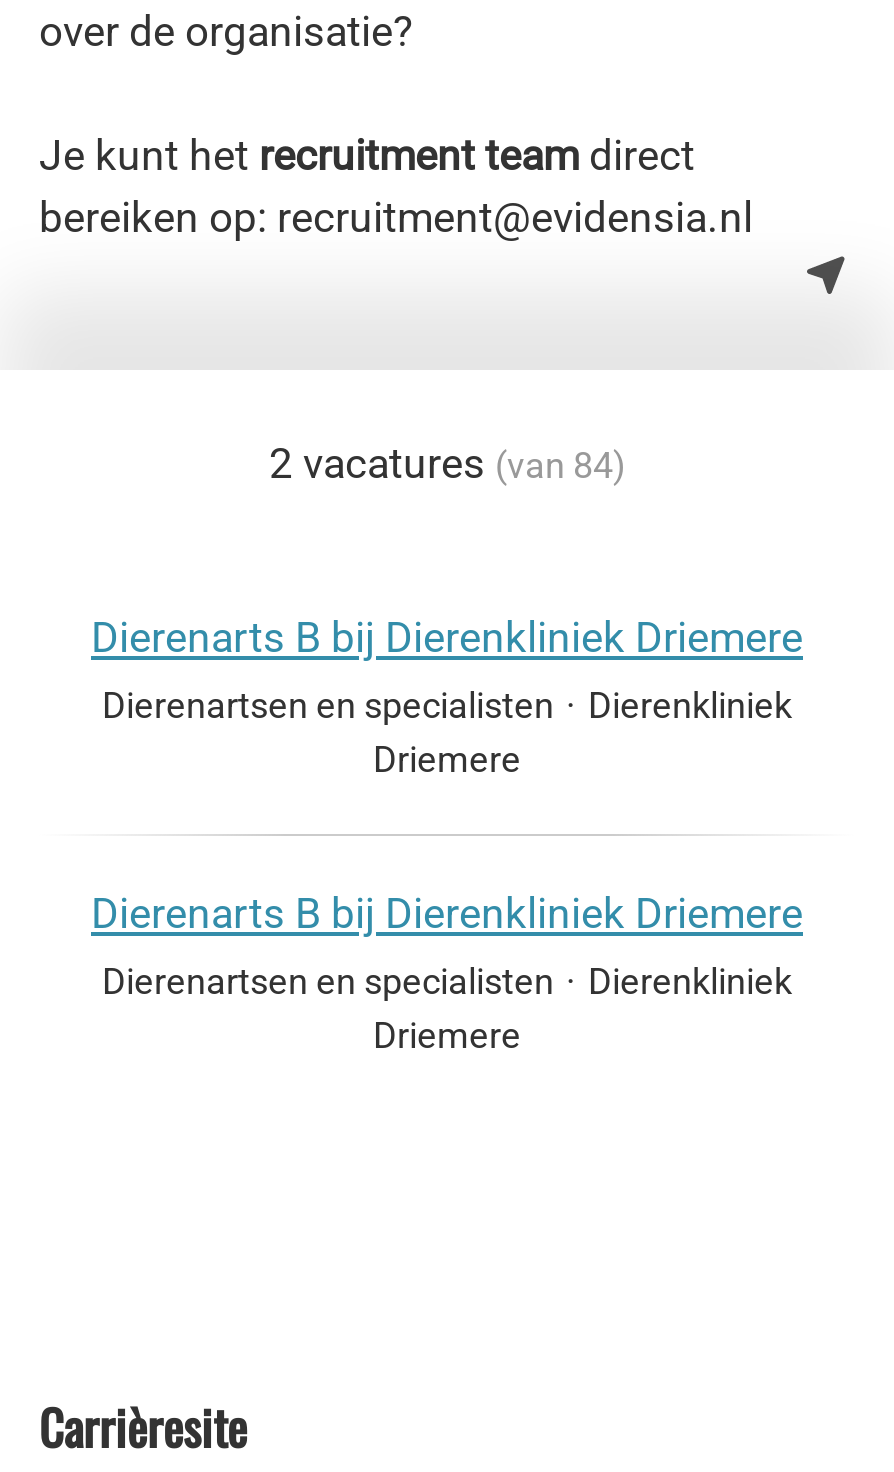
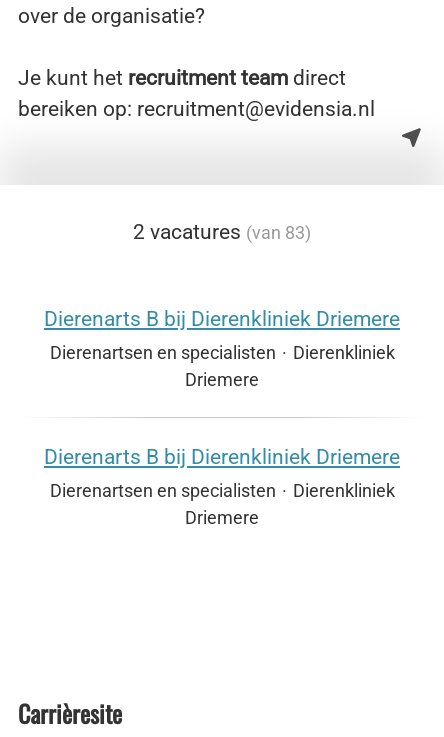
[269,440,625,488] 2 vacatures (van 84) -> [133,220,311,244] 2 vacatures (van 83)

